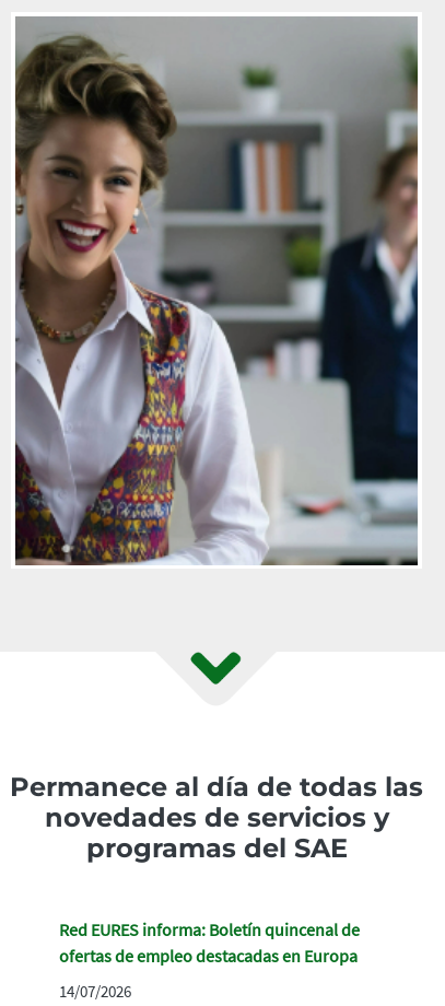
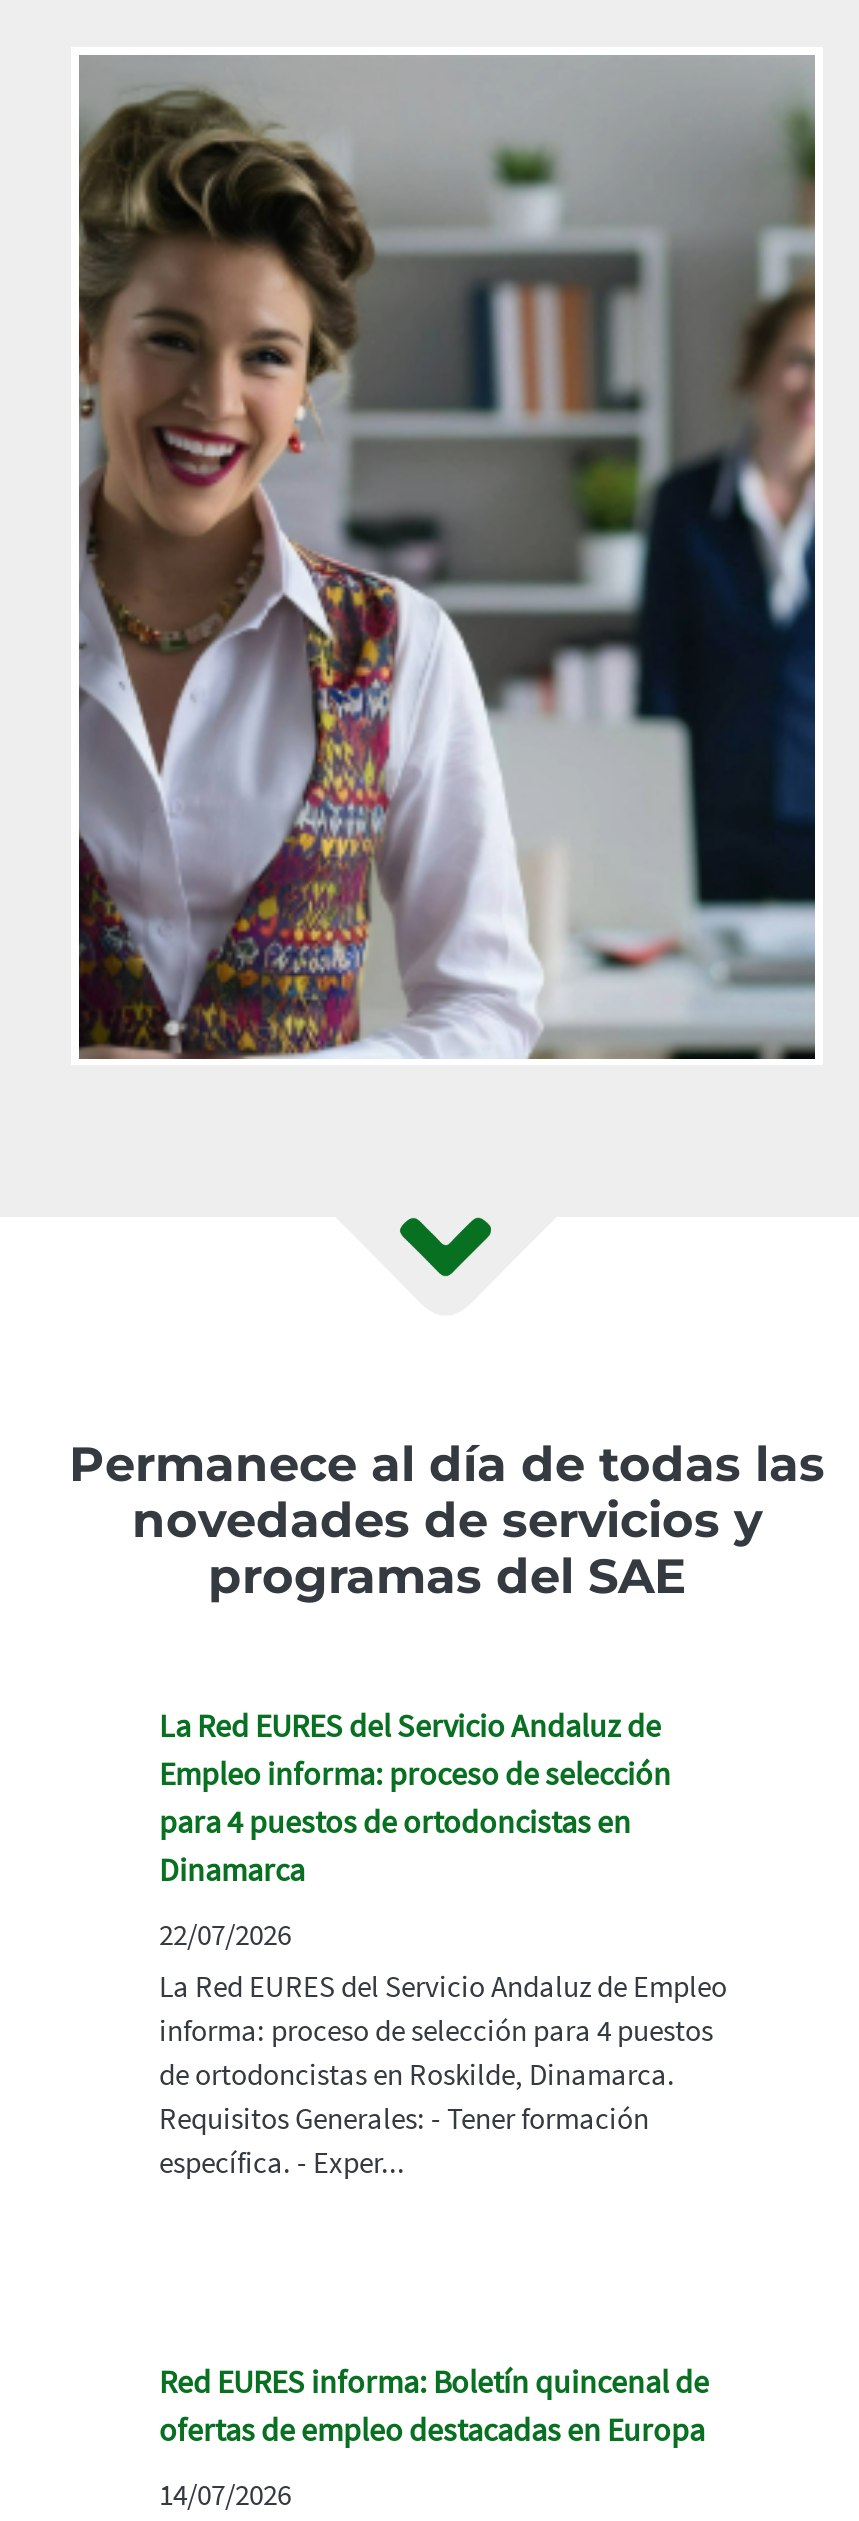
none -> [159,1705,727,2181] La Red EURES del Servicio Andaluz de | Empleo informa: proceso de selección | para 4 puestos de ortodoncistas en | Dinamarca | 22/07/2026 | La Red EURES del Servicio Andaluz de Empleo | informa: proceso de selección para 4 puestos | de ortodoncistas en Roskilde, Dinamarca. | Requisitos Generales: - Tener formación | específica. - Exper...

